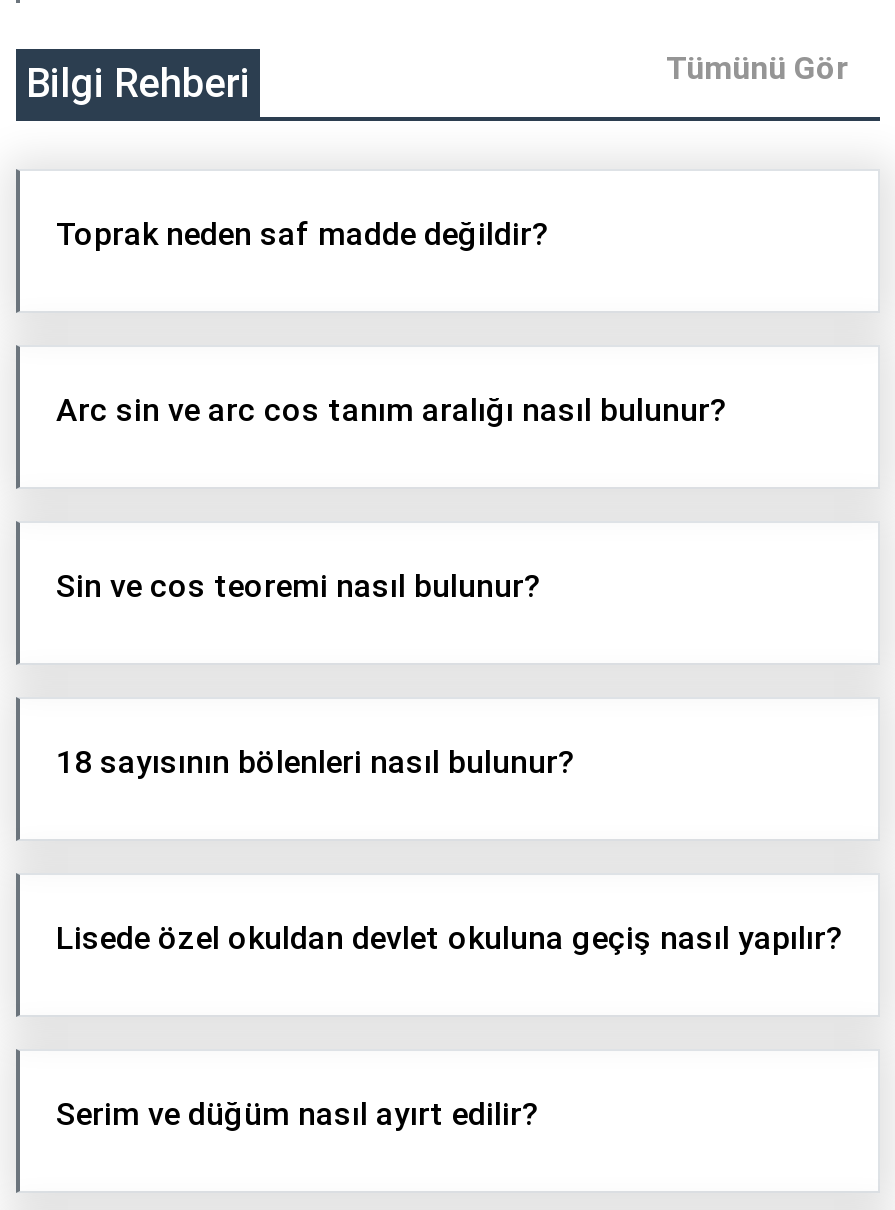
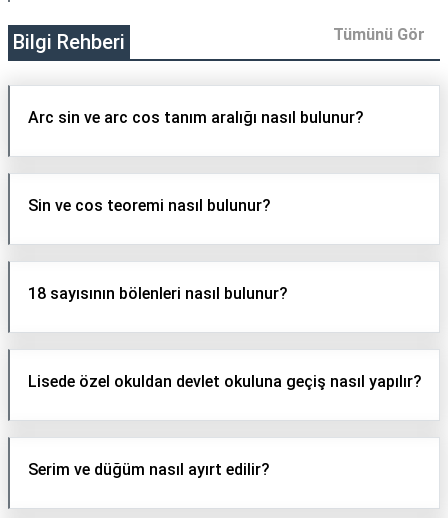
[56,216,550,254] Toprak neden saf madde değildir? -> none

